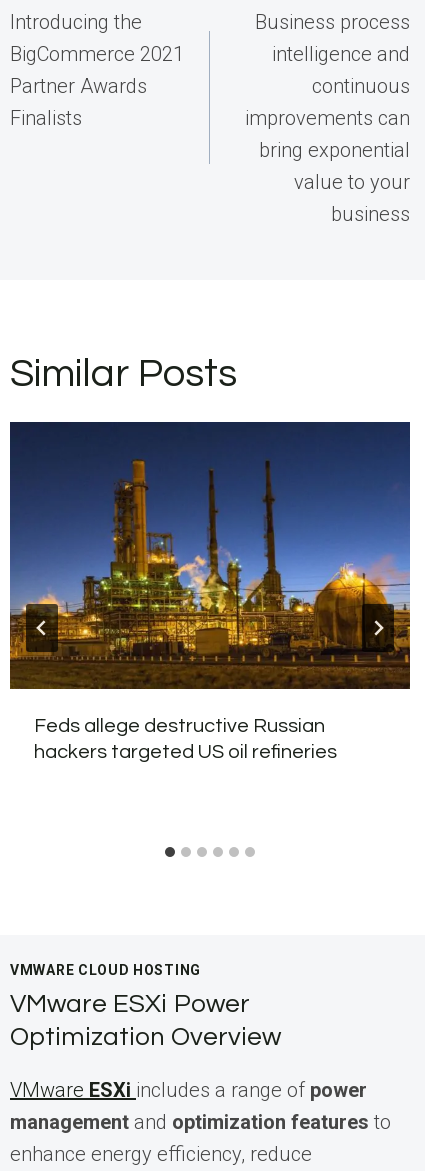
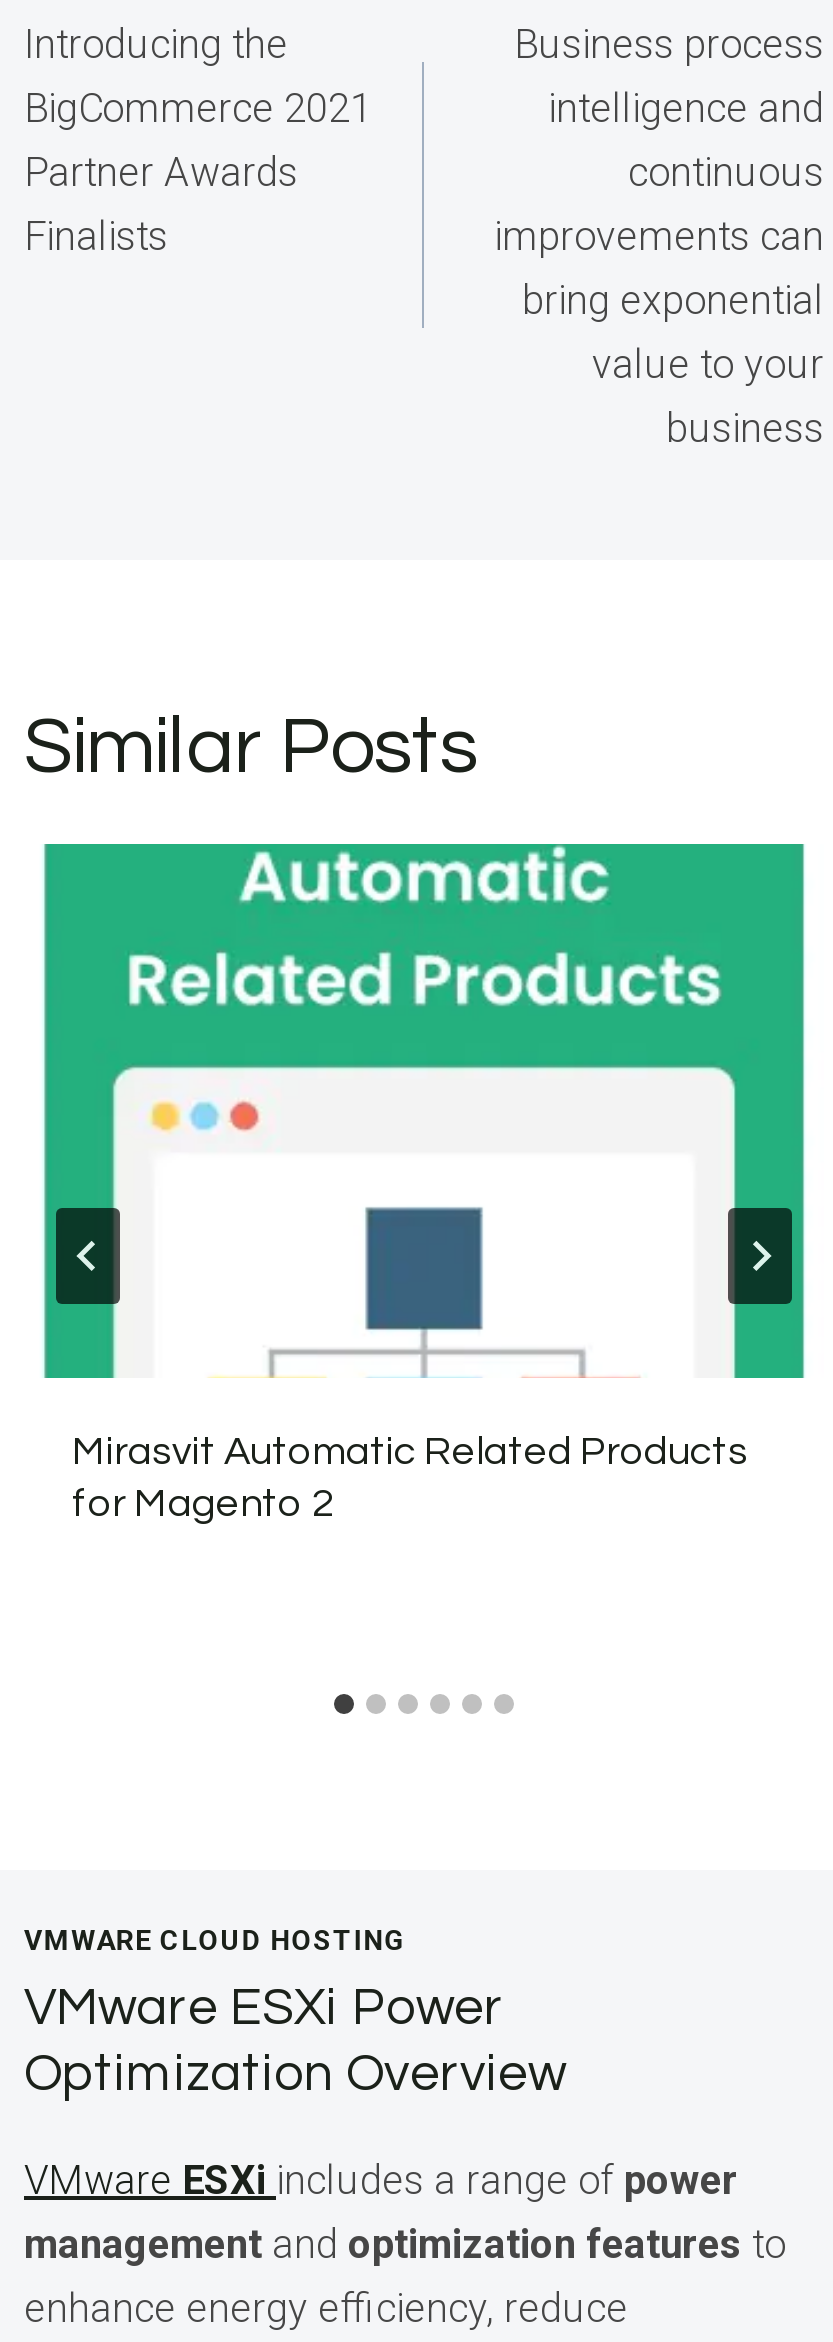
[9,421,411,762] [image] | Feds allege destructive Russian | hackers targeted US oil refineries -> [24,842,824,1523] [image] | Mirasvit Automatic Related Products | for Magento 2

